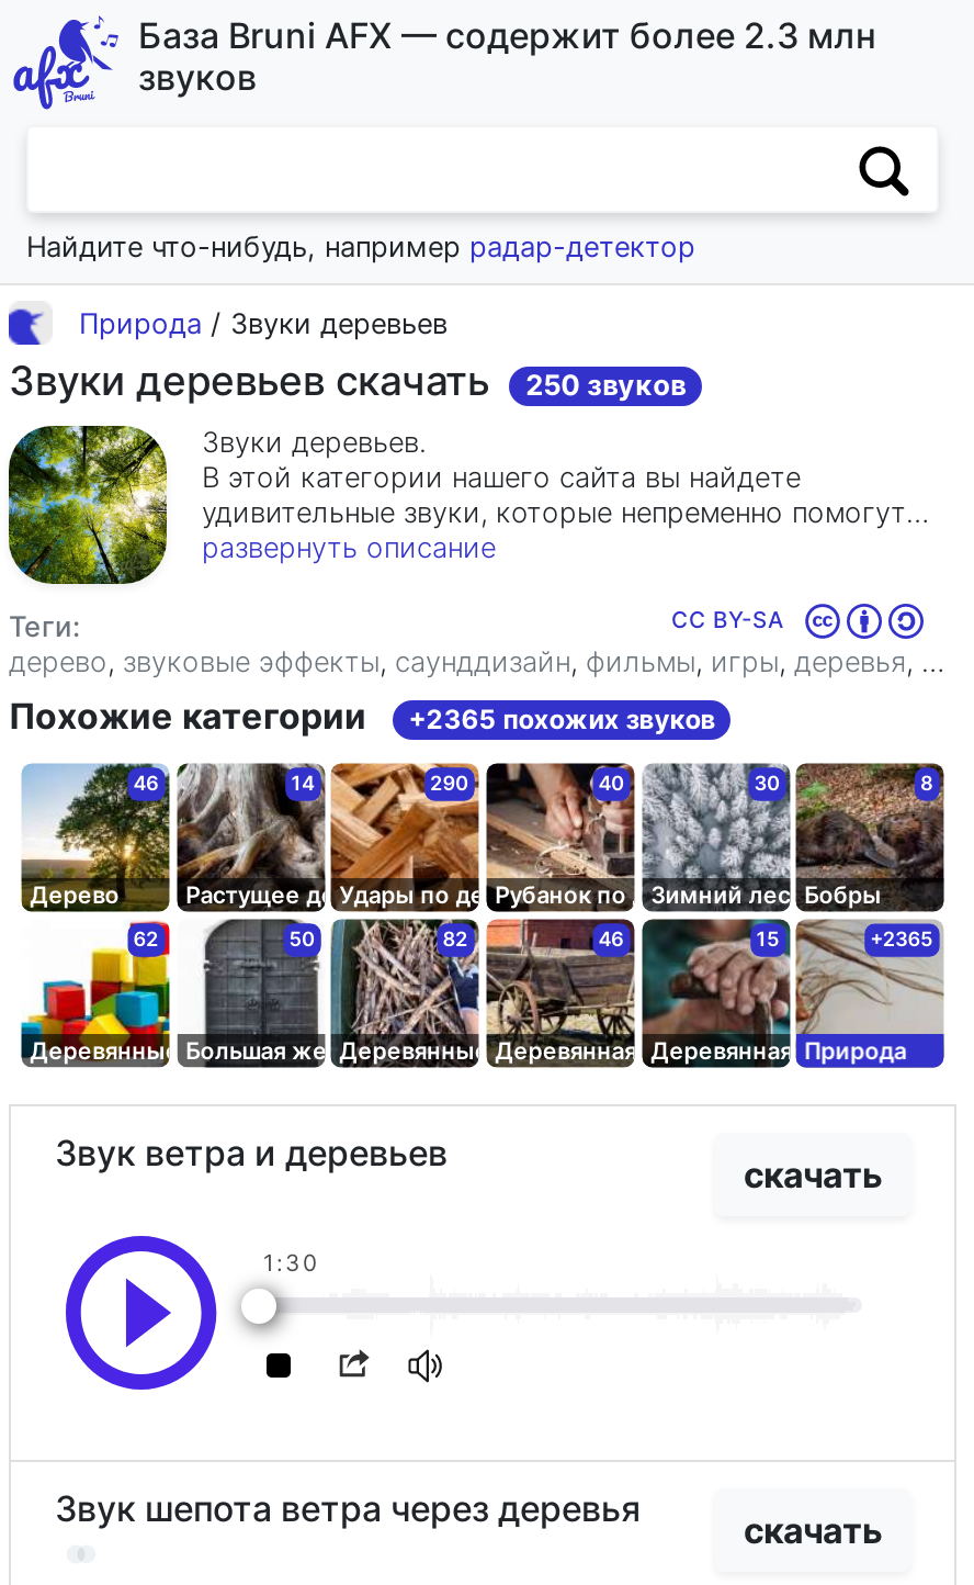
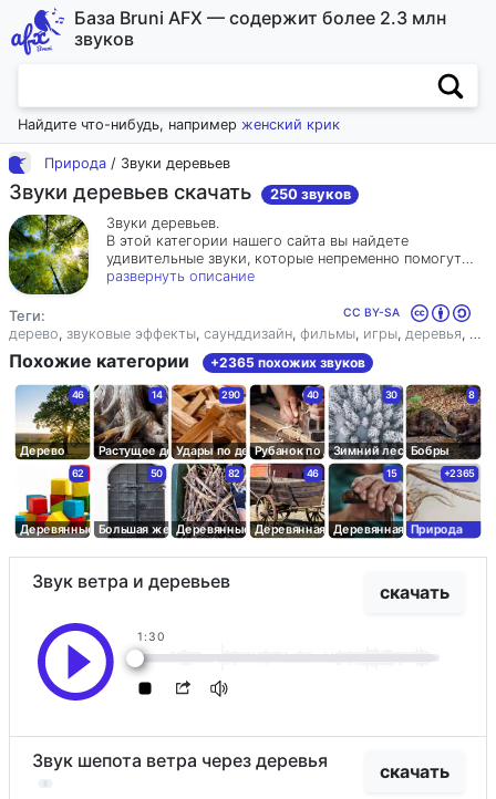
[26,231,695,263] Найдите что-нибудь, например радар-детектор -> [18,116,340,133] Найдите что-нибудь, например женский крик

